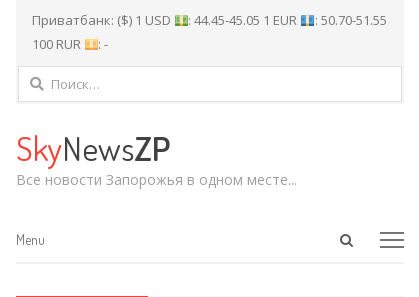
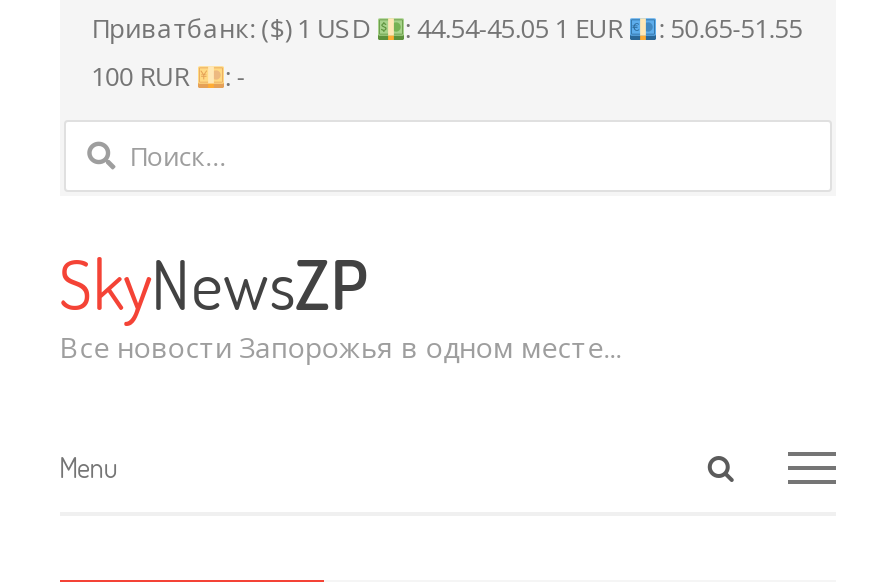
[188,11,300,29] : 44.45-45.05 1 EUR -> [405,10,629,46] : 44.54-45.05 1 EUR
[315,11,387,29] : 50.70-51.55 -> [658,10,802,46] : 50.65-51.55

